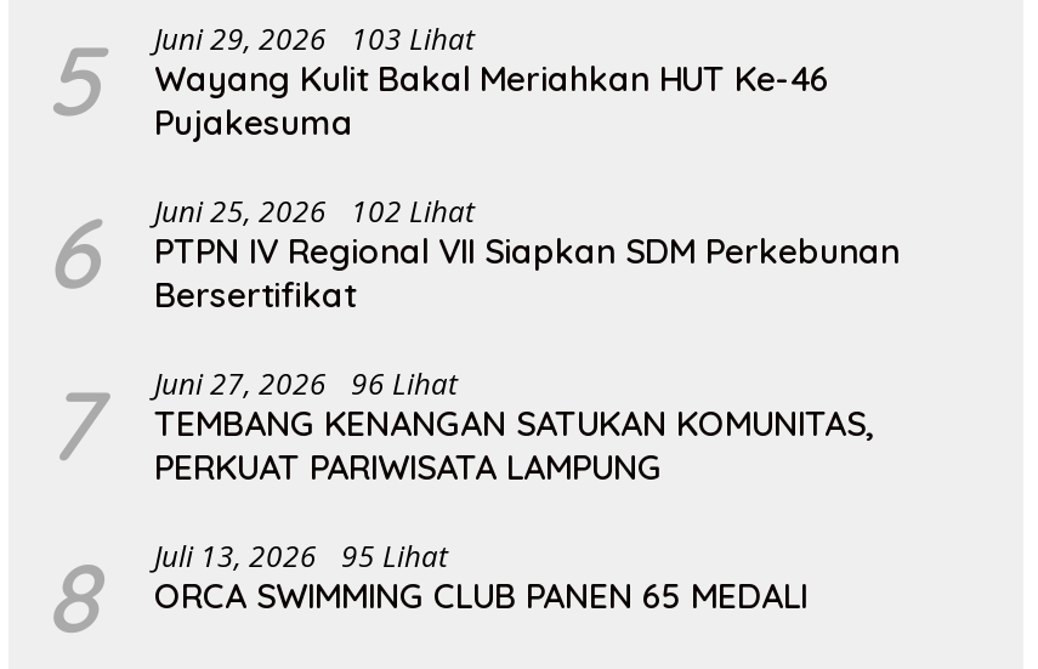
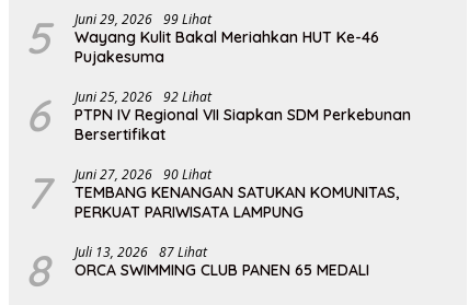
[45,17,829,144] 5 Juni 29, 2026 103 Lihat Wayang Kulit Bakal Meriahkan HUT Ke-46 Pujakesuma -> [25,10,379,66] 5 Juni 29, 2026 99 Lihat Wayang Kulit Bakal Meriahkan HUT Ke-46 Pujakesuma
[45,190,900,316] 6 Juni 25, 2026 102 Lihat PTPN IV Regional VII Siapkan SDM Perkebunan Bersertifikat -> [25,87,411,144] 6 Juni 25, 2026 92 Lihat PTPN IV Regional VII Siapkan SDM Perkebunan Bersertifikat
[45,362,873,489] 7 Juni 27, 2026 96 Lihat TEMBANG KENANGAN SATUKAN KOMUNITAS, PERKUAT PARIWISATA LAMPUNG -> [25,165,399,222] 7 Juni 27, 2026 90 Lihat TEMBANG KENANGAN SATUKAN KOMUNITAS, PERKUAT PARIWISATA LAMPUNG
[45,535,807,656] 8 Juli 13, 2026 95 Lihat ORCA SWIMMING CLUB PANEN 65 MEDALI -> [25,242,369,297] 8 Juli 13, 2026 87 Lihat ORCA SWIMMING CLUB PANEN 65 MEDALI

